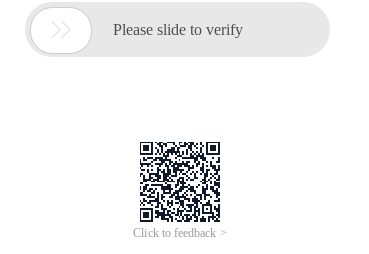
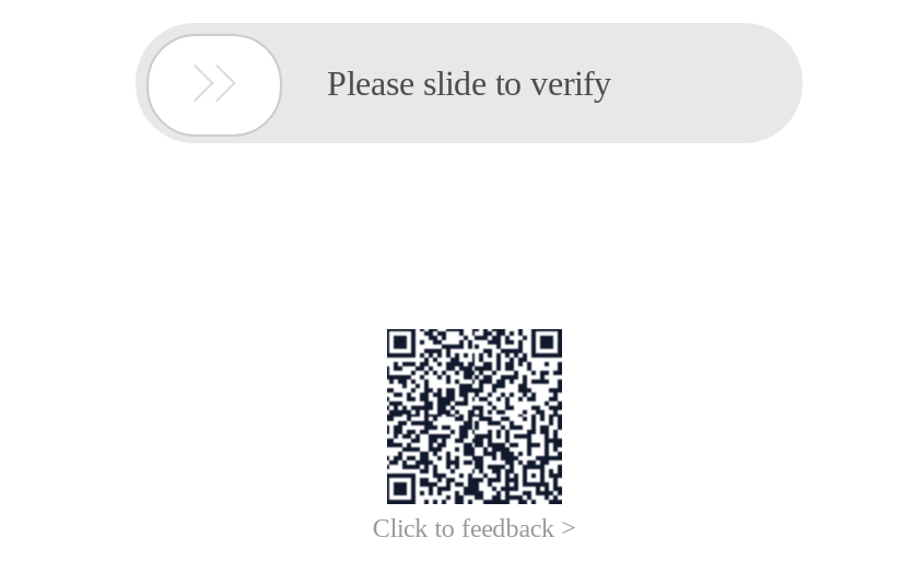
[140,146,220,222] [image] -> [385,338,564,506] [image]

